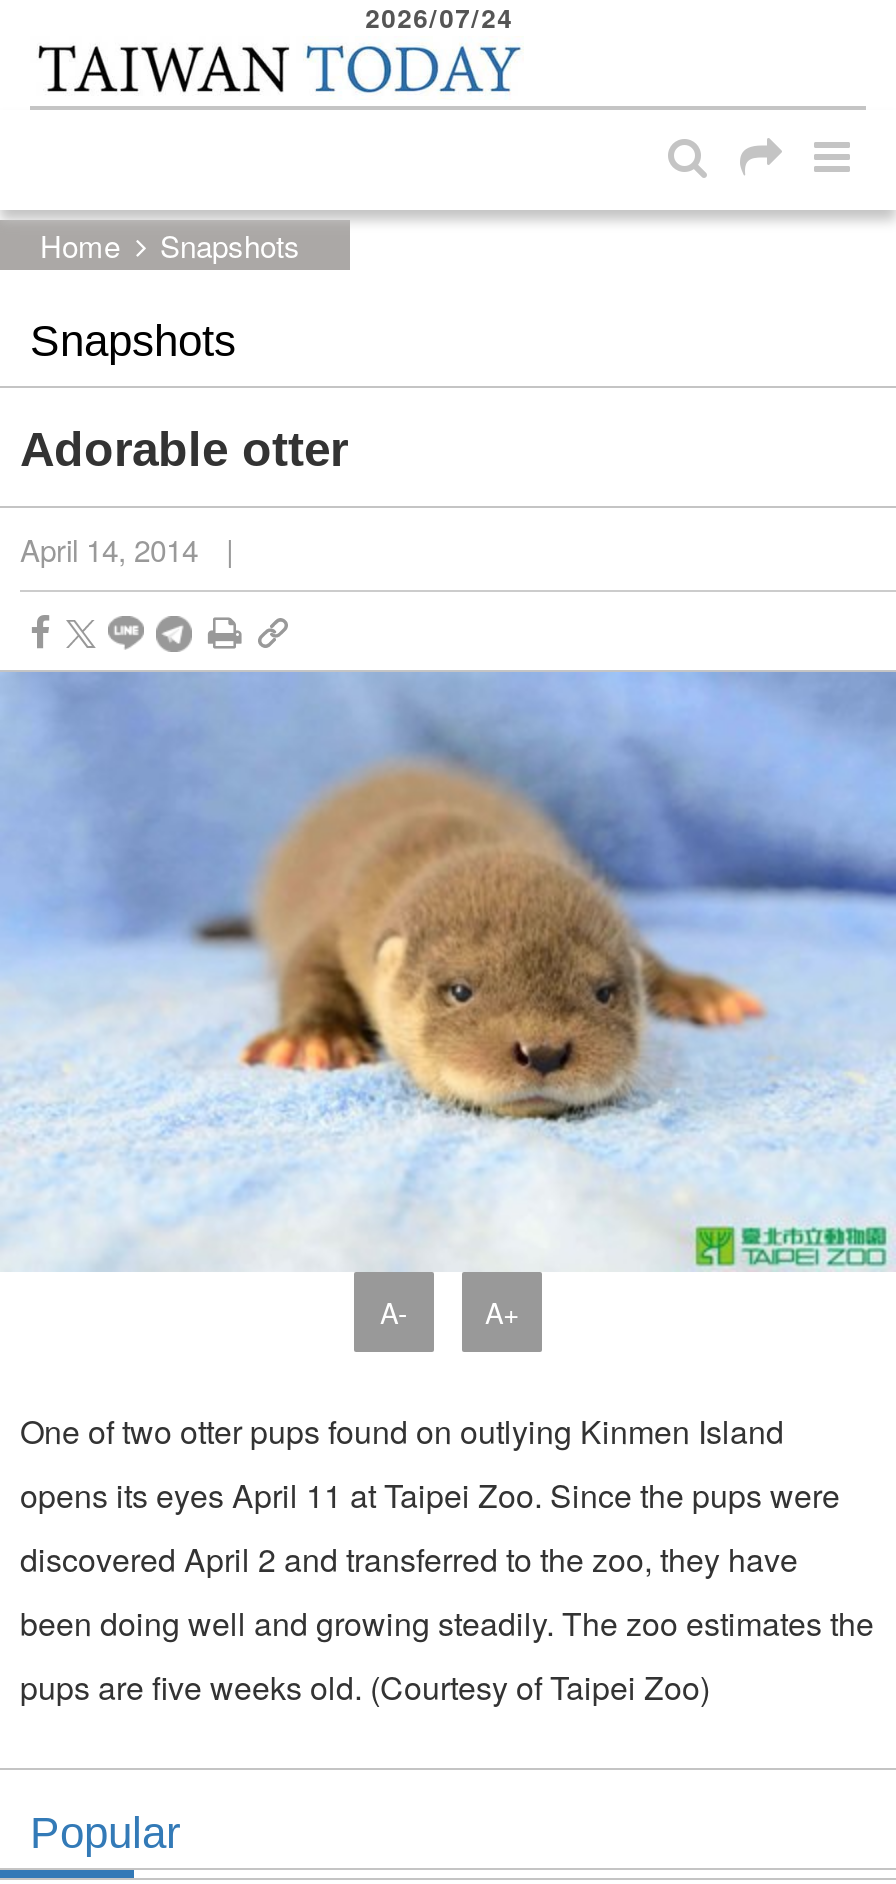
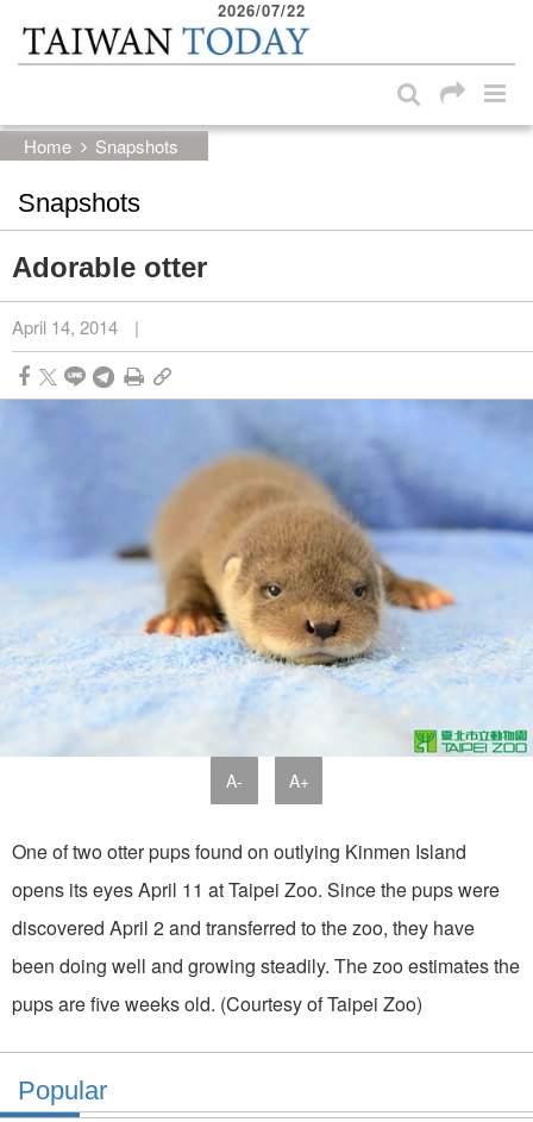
[365,0,513,36] 2026/07/24 -> [217,0,305,21] 2026/07/22

